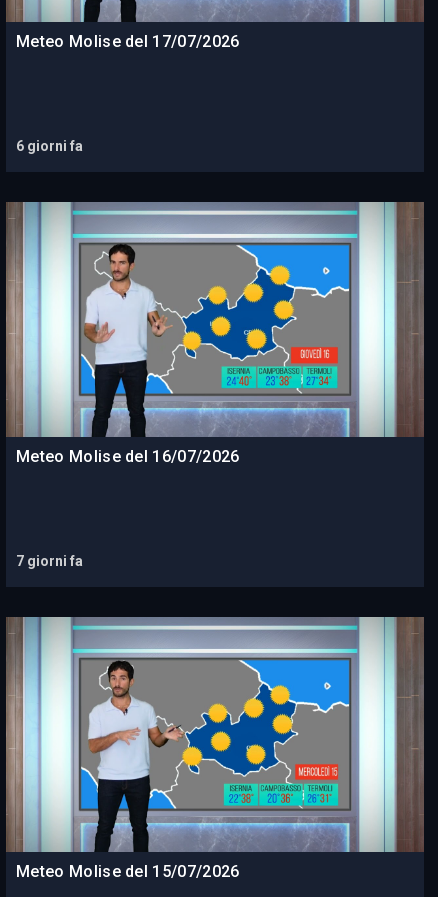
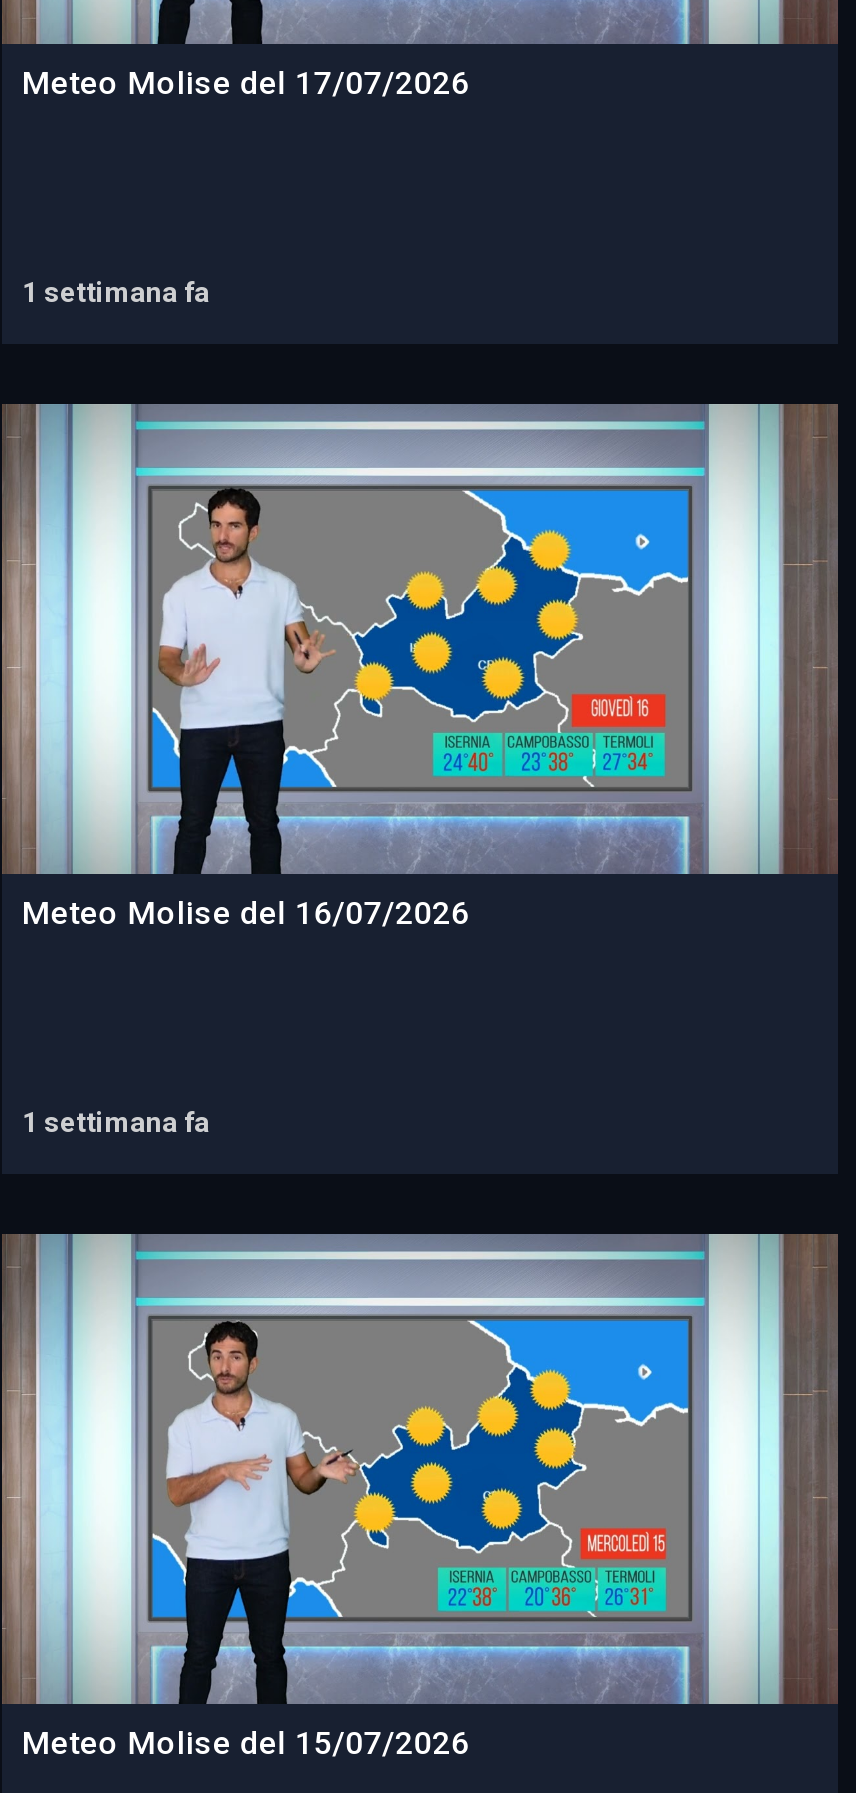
[16,137,83,153] 6 giorni fa -> [22,275,210,307] 1 settimana fa
[16,553,83,569] 7 giorni fa -> [22,1105,210,1137] 1 settimana fa

